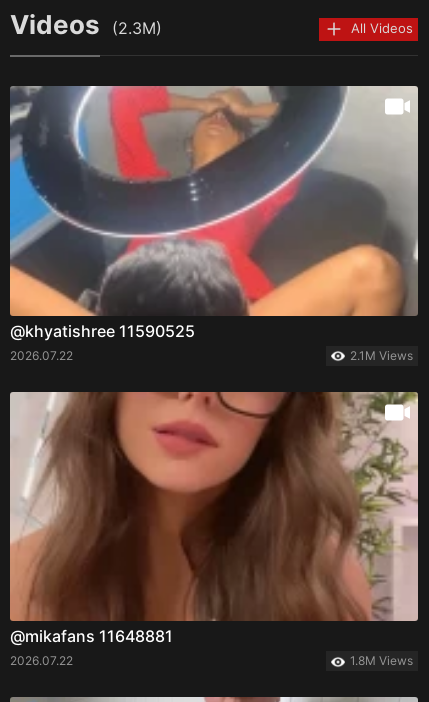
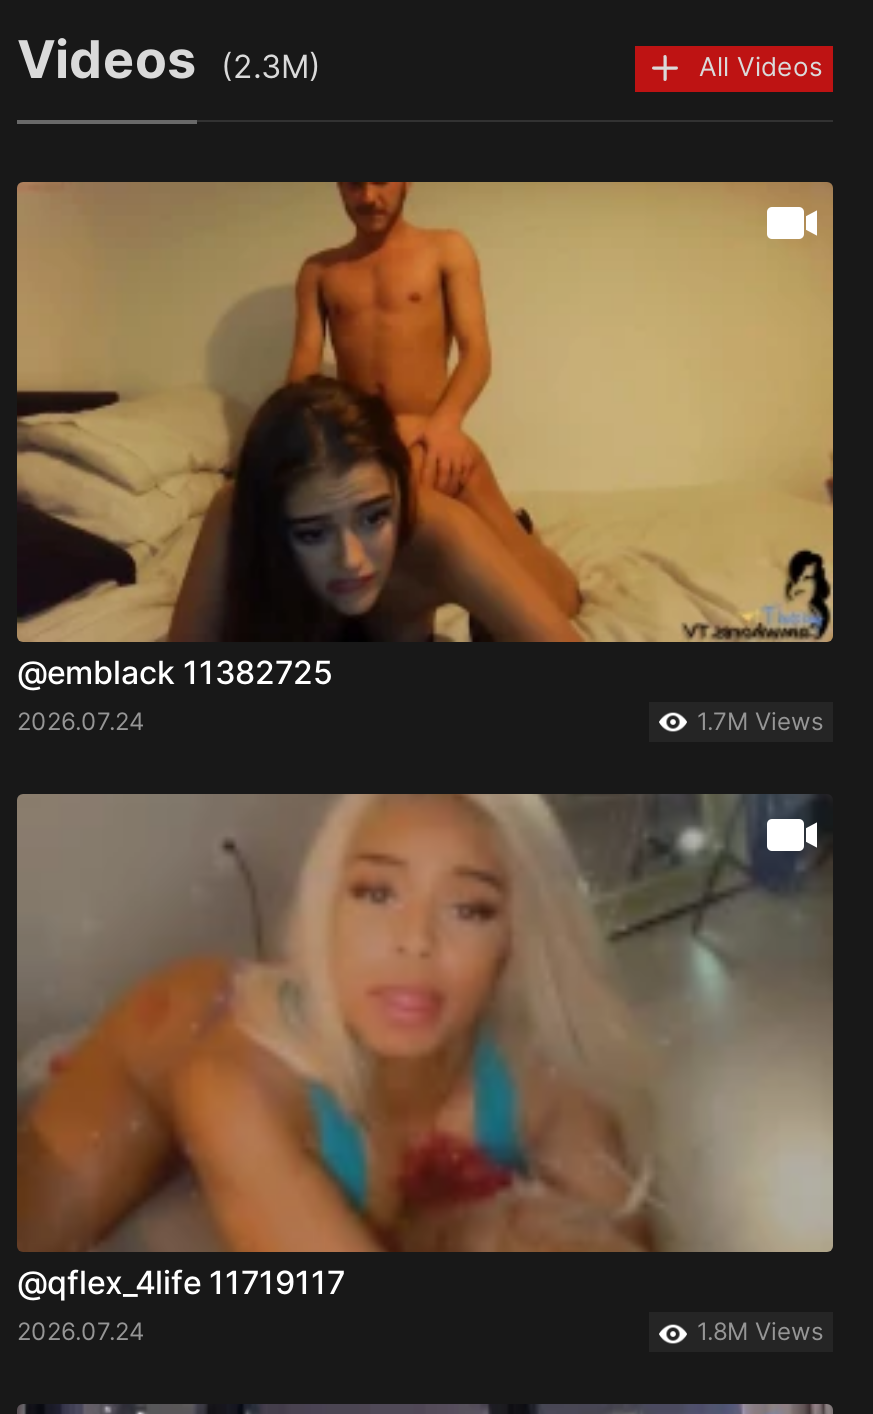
[9,85,419,362] [image] | @khyatishree 11590525 | 2026.07.22 | 2.1M Views -> [15,180,835,735] [image] | @emblack 11382725 | 2026.07.24 | 1.7M Views
[10,391,419,668] [image] | @mikafans 11648881 | 2026.07.22 -> [15,792,833,1346] [image] | @qflex_4life 11719117 | 2026.07.24

